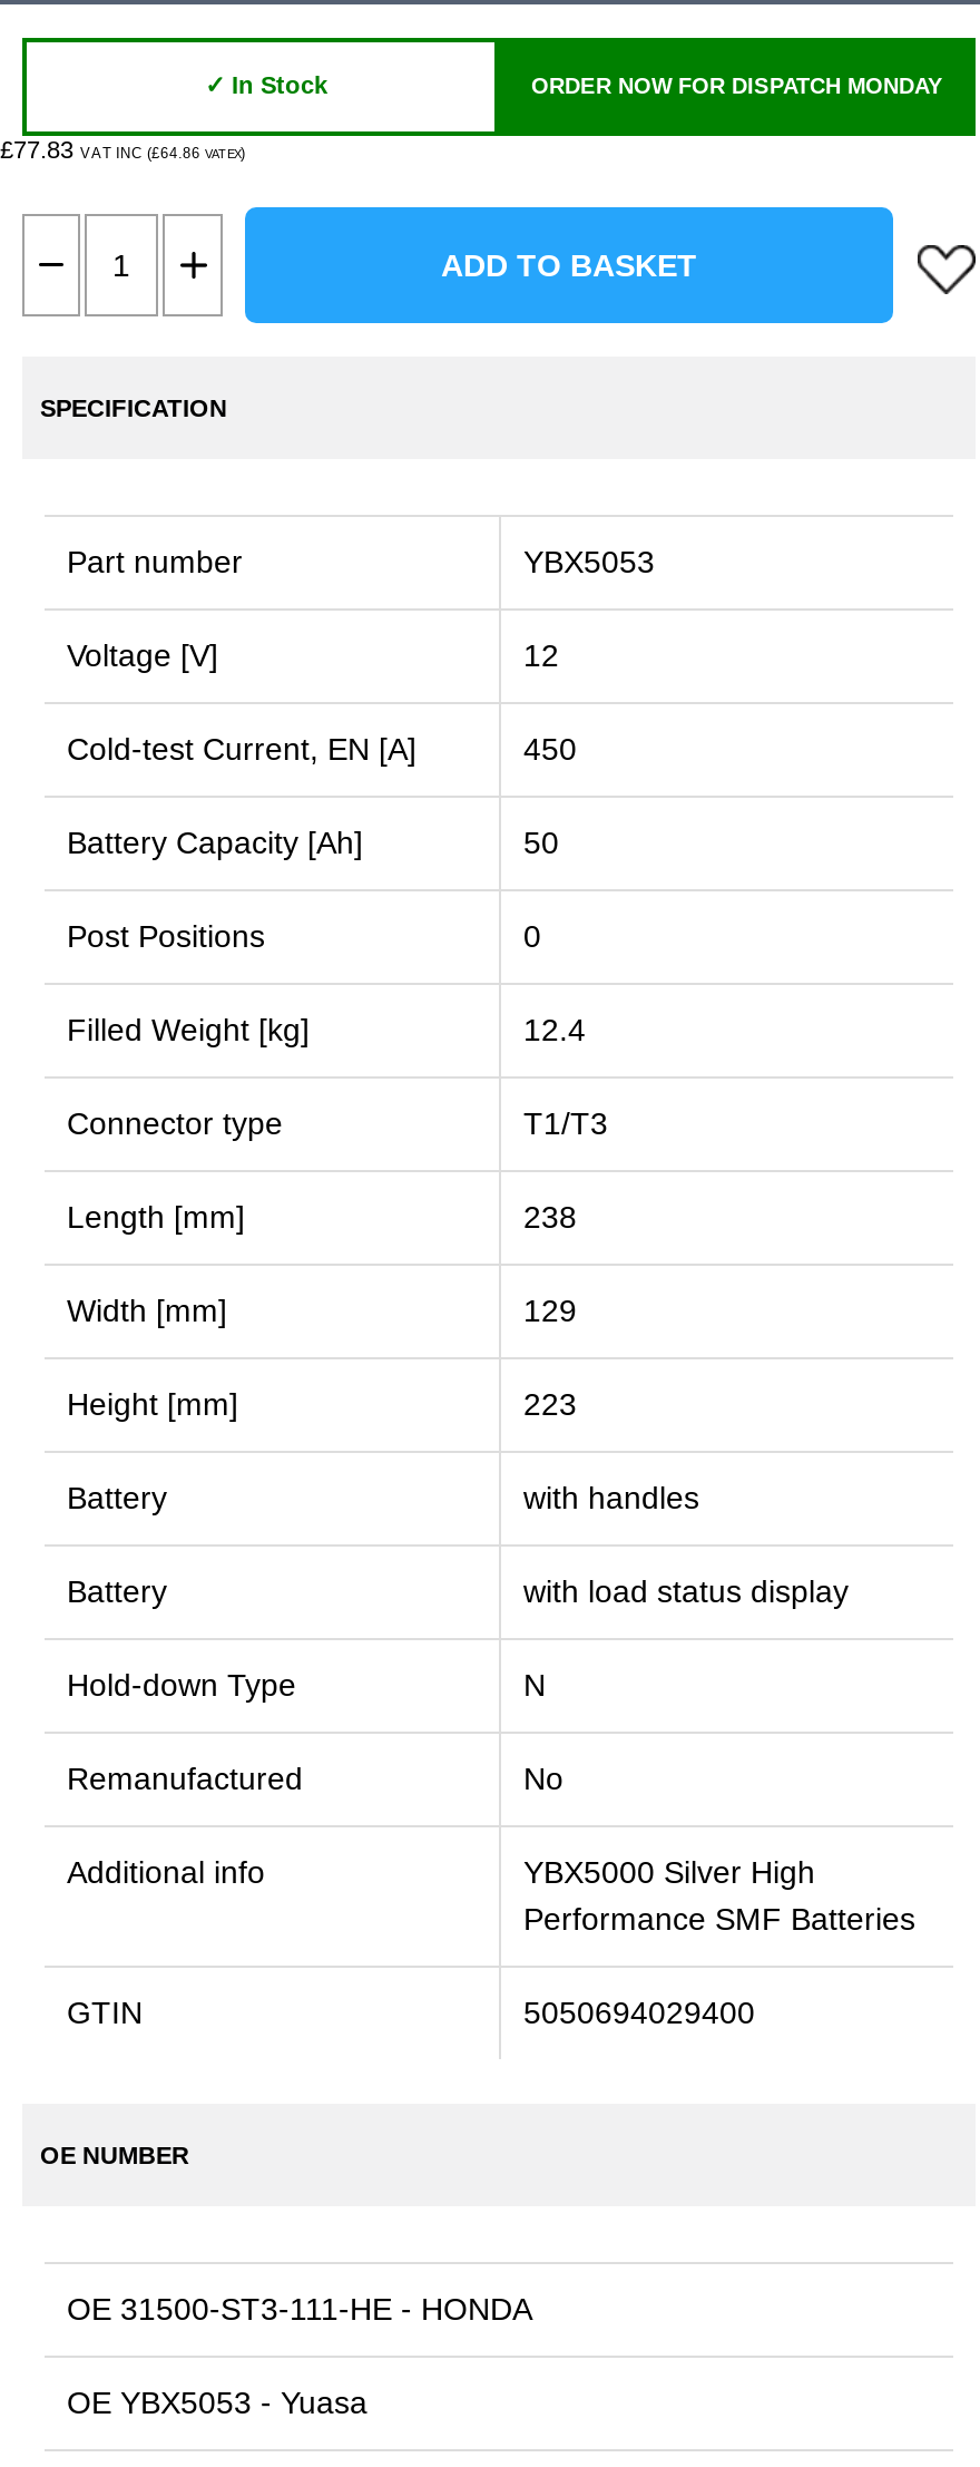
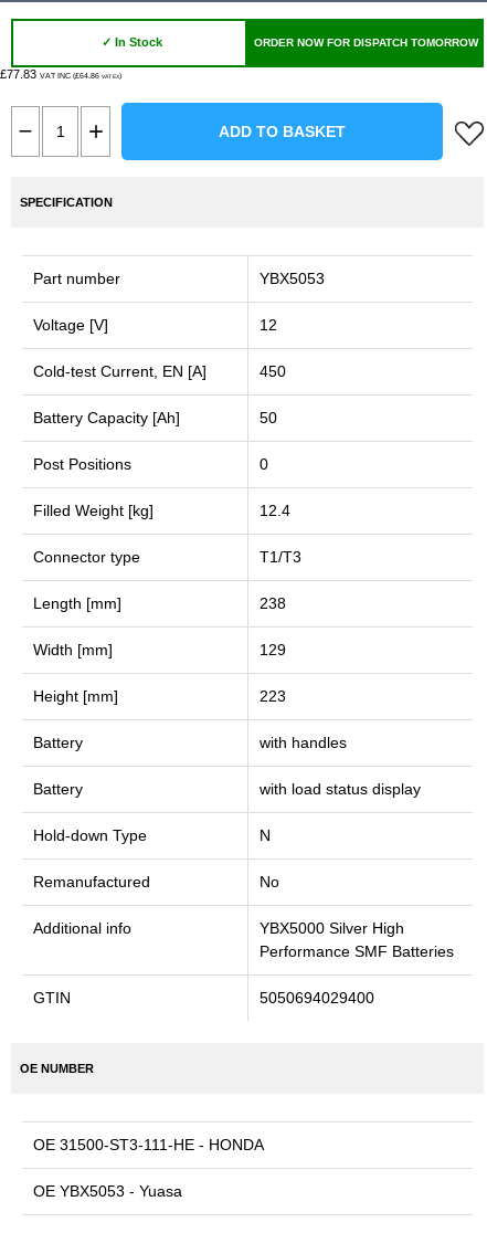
[531,74,943,98] ORDER NOW FOR DISPATCH MONDAY -> [253,36,478,49] ORDER NOW FOR DISPATCH TOMORROW

